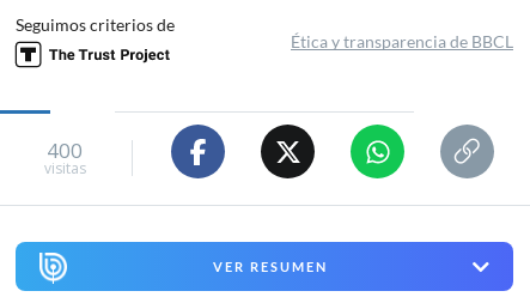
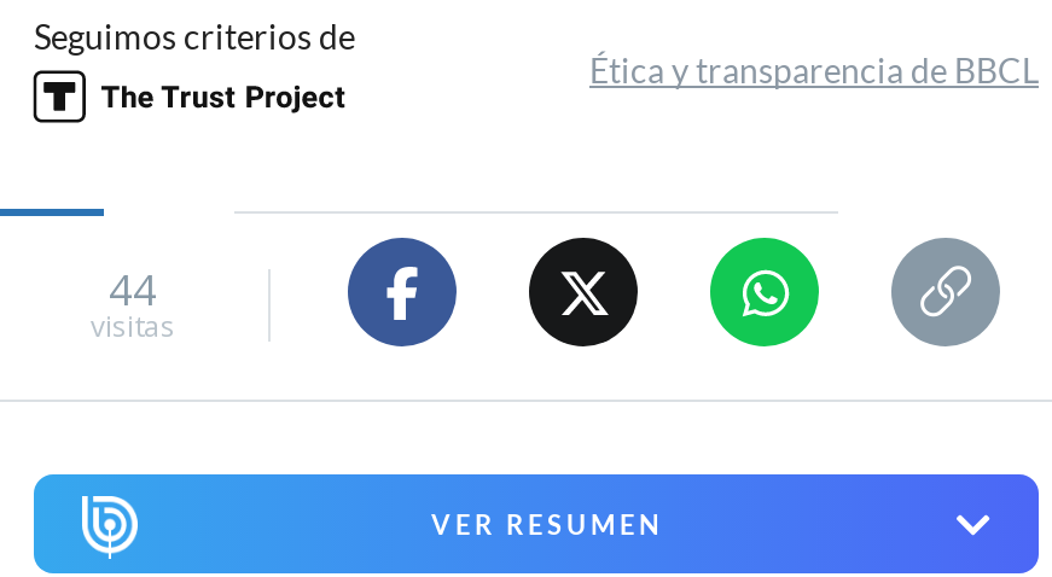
[47,137,83,164] 400 -> [109,262,157,317] 44

